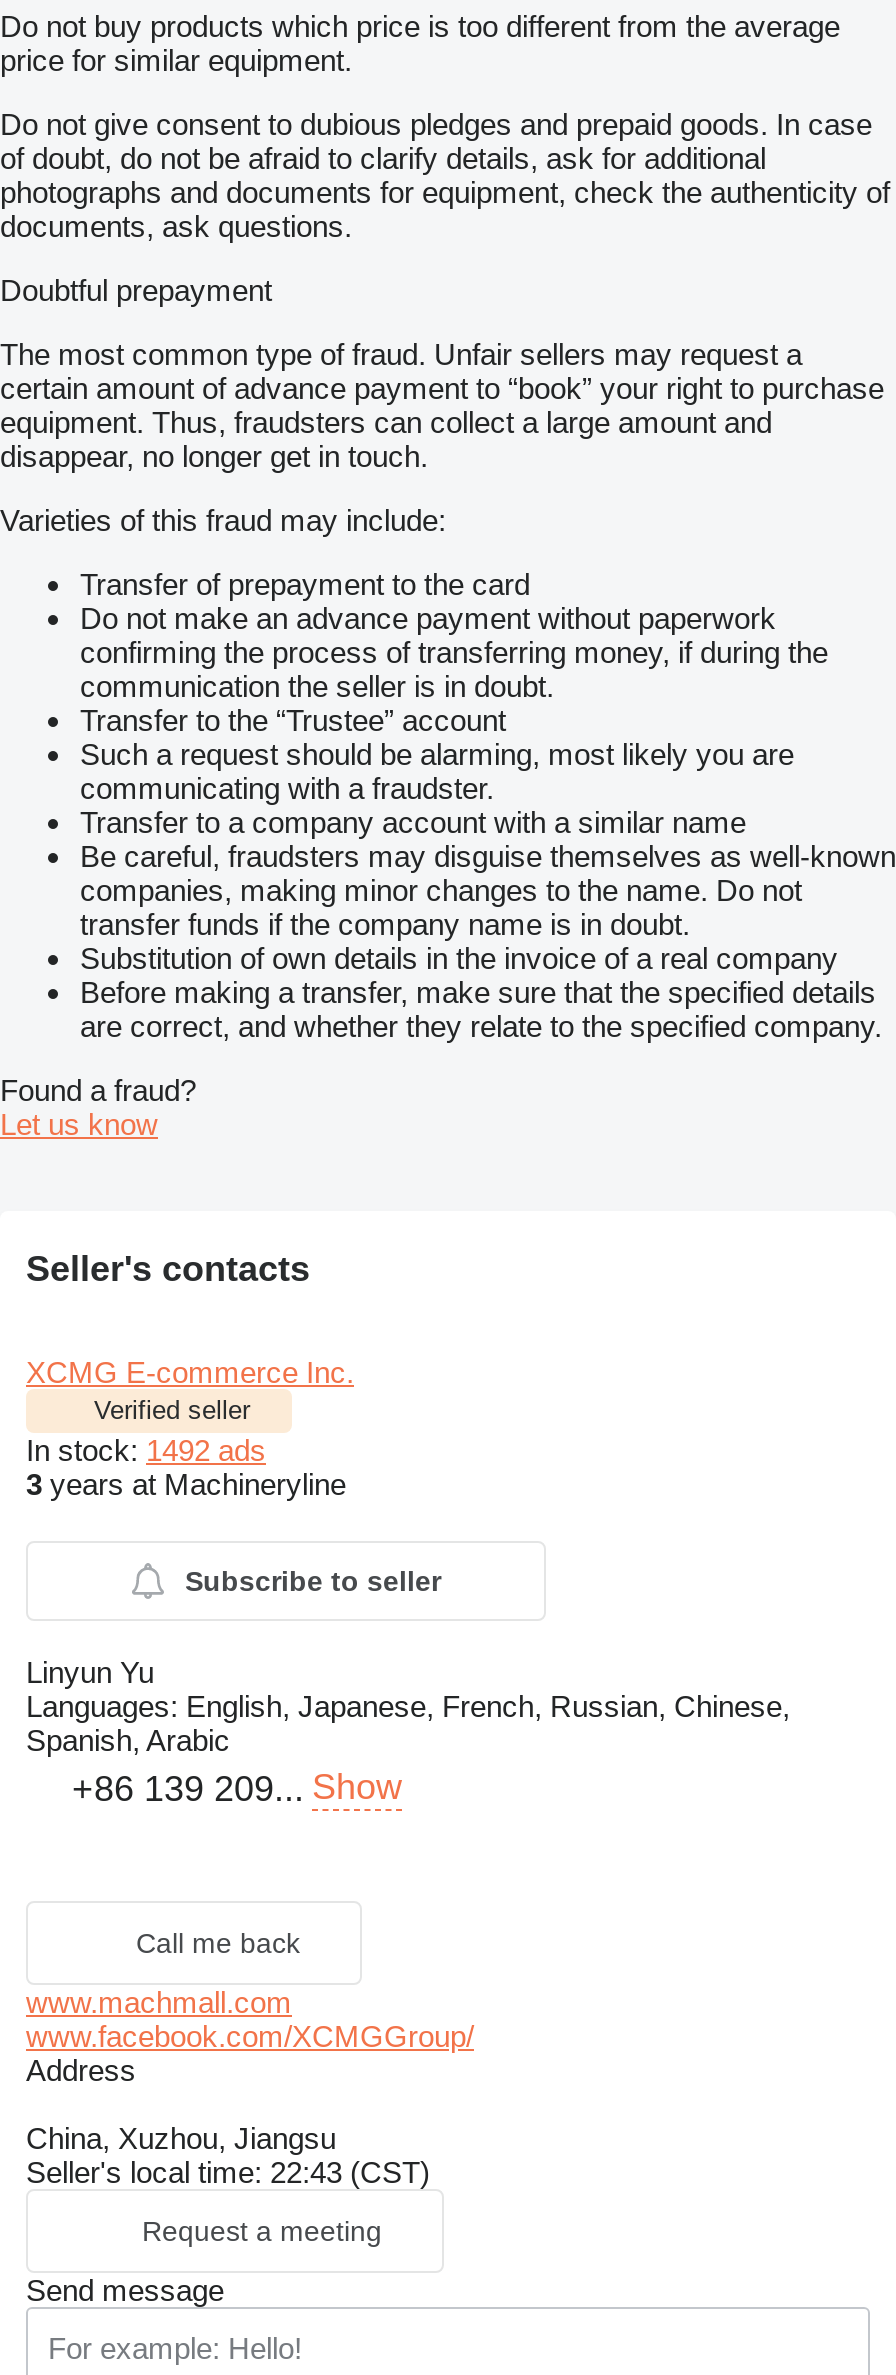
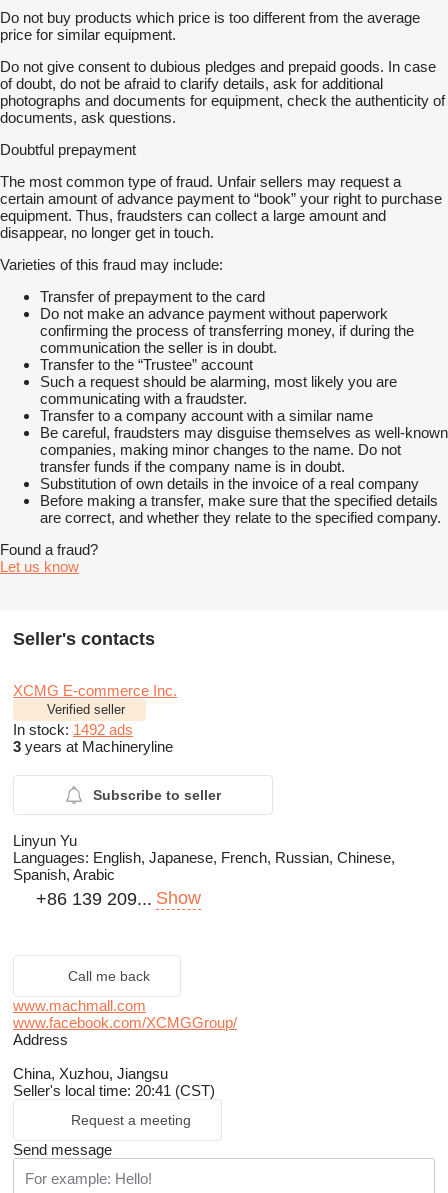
[26,2155,430,2189] Seller's local time: 22:43 (CST) -> [13,1082,215,1099] Seller's local time: 20:41 (CST)

